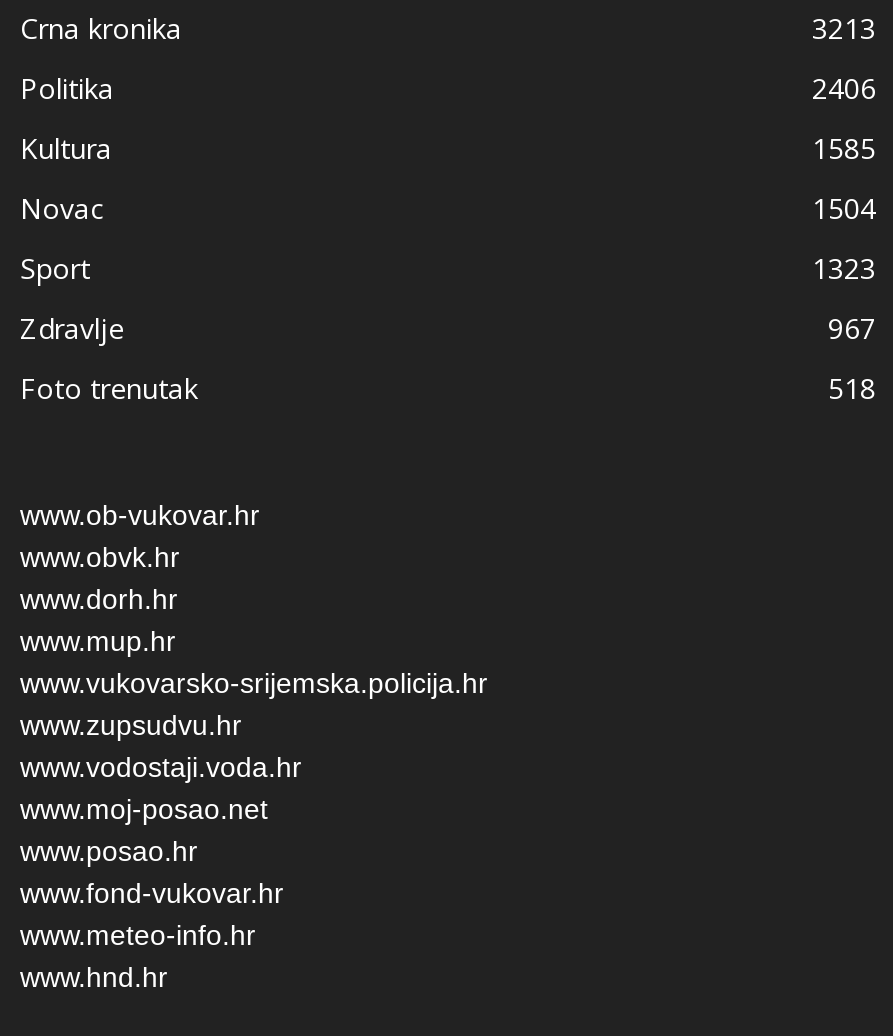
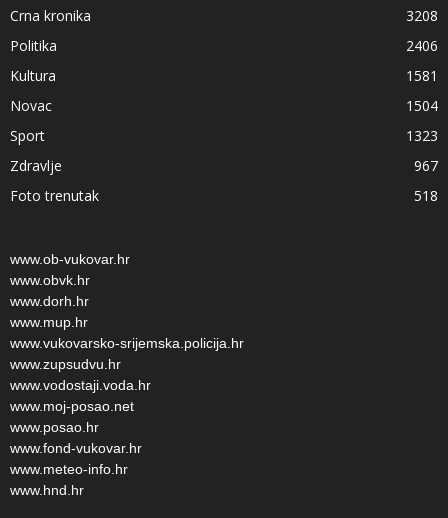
[812,9,876,47] 3213 -> [406,6,438,25] 3208
[812,129,876,167] 1585 -> [406,66,438,85] 1581

